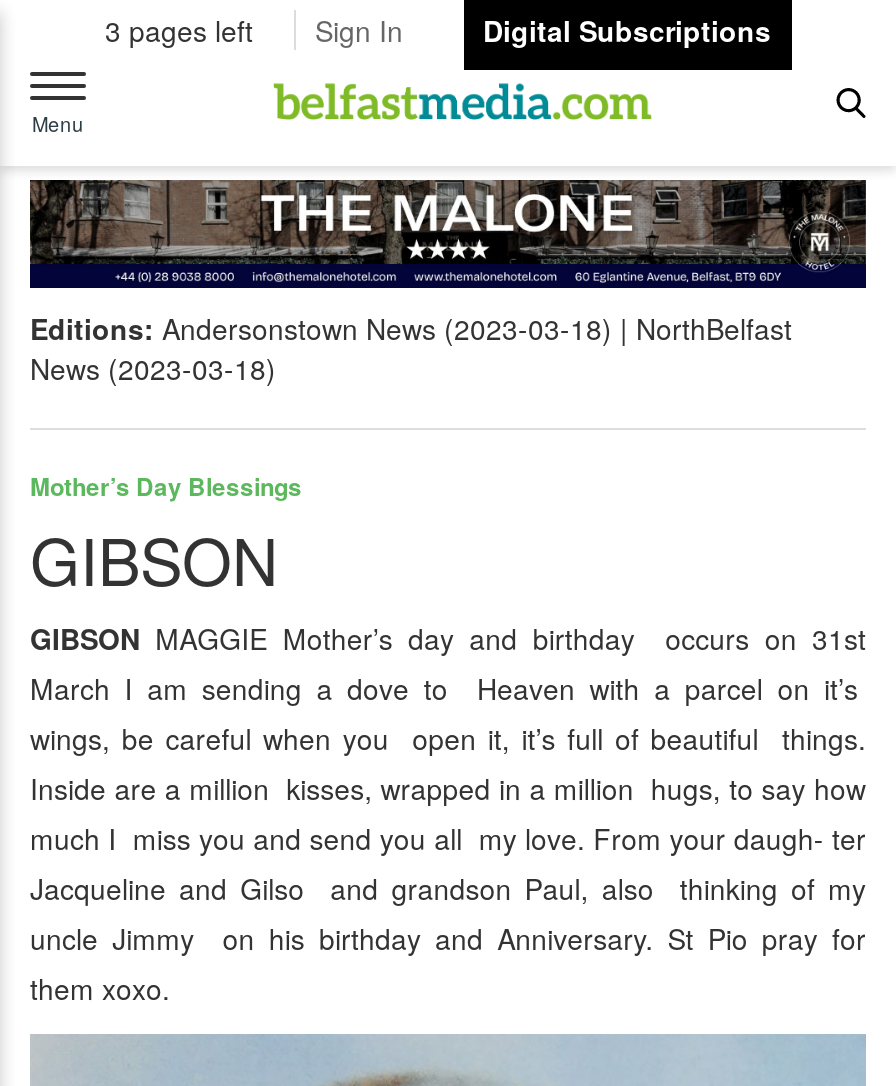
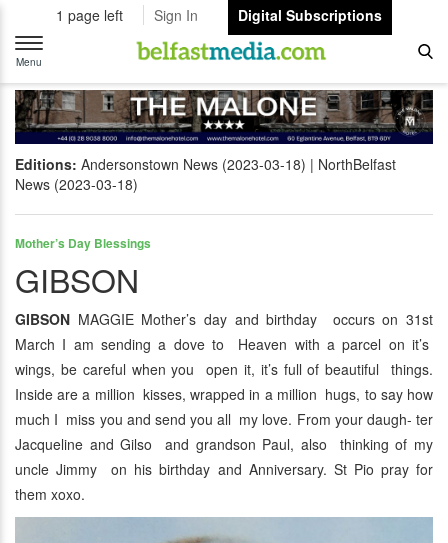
[105,10,771,50] 3 pages left Sign In Digital Subscriptions -> [56,5,382,25] 1 page left Sign In Digital Subscriptions

